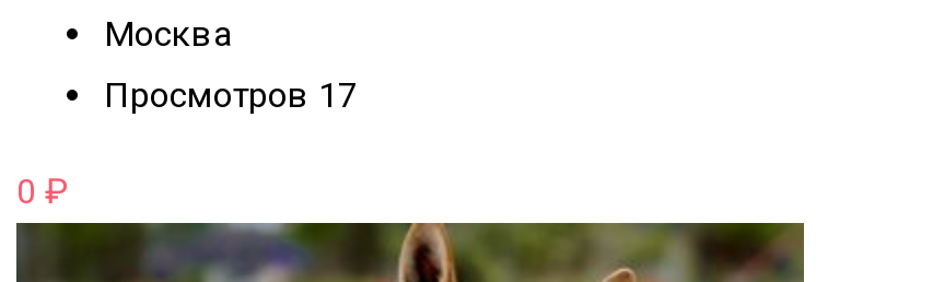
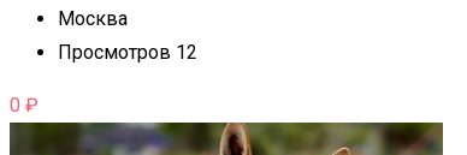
[104,73,358,115] Просмотров 17 -> [58,40,197,63] Просмотров 12

